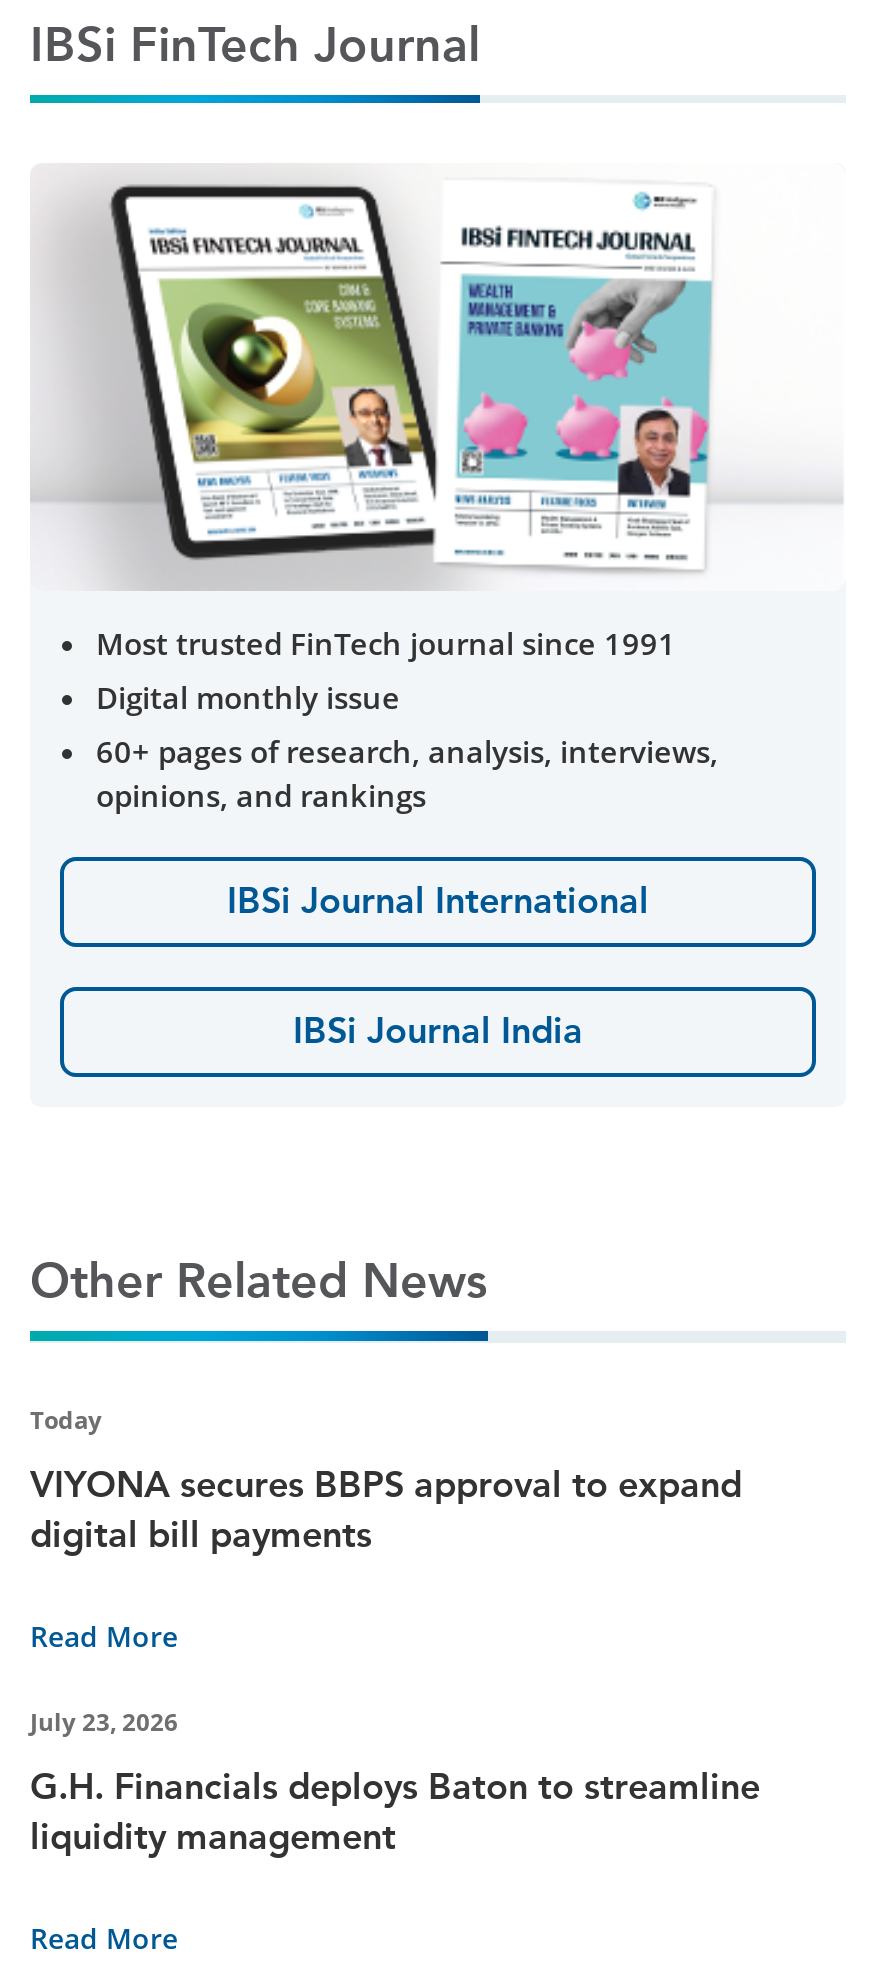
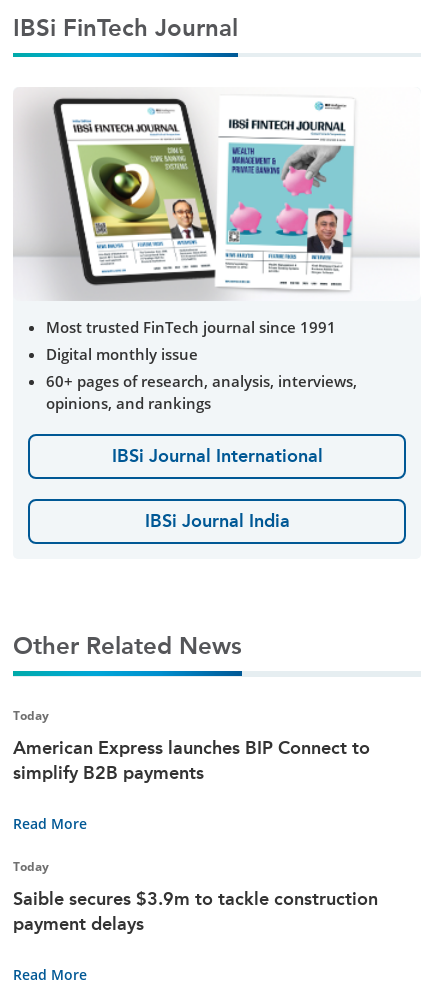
[30,1462,742,1556] VIYONA secures BBPS approval to expand | digital bill payments -> [13,737,370,784] American Express launches BIP Connect to | simplify B2B payments
[30,1704,178,1738] July 23, 2026 -> [13,858,49,875] Today
[30,1764,760,1858] G.H. Financials deploys Baton to streamline | liquidity management -> [13,888,378,935] Saible secures $3.9m to tackle construction | payment delays

